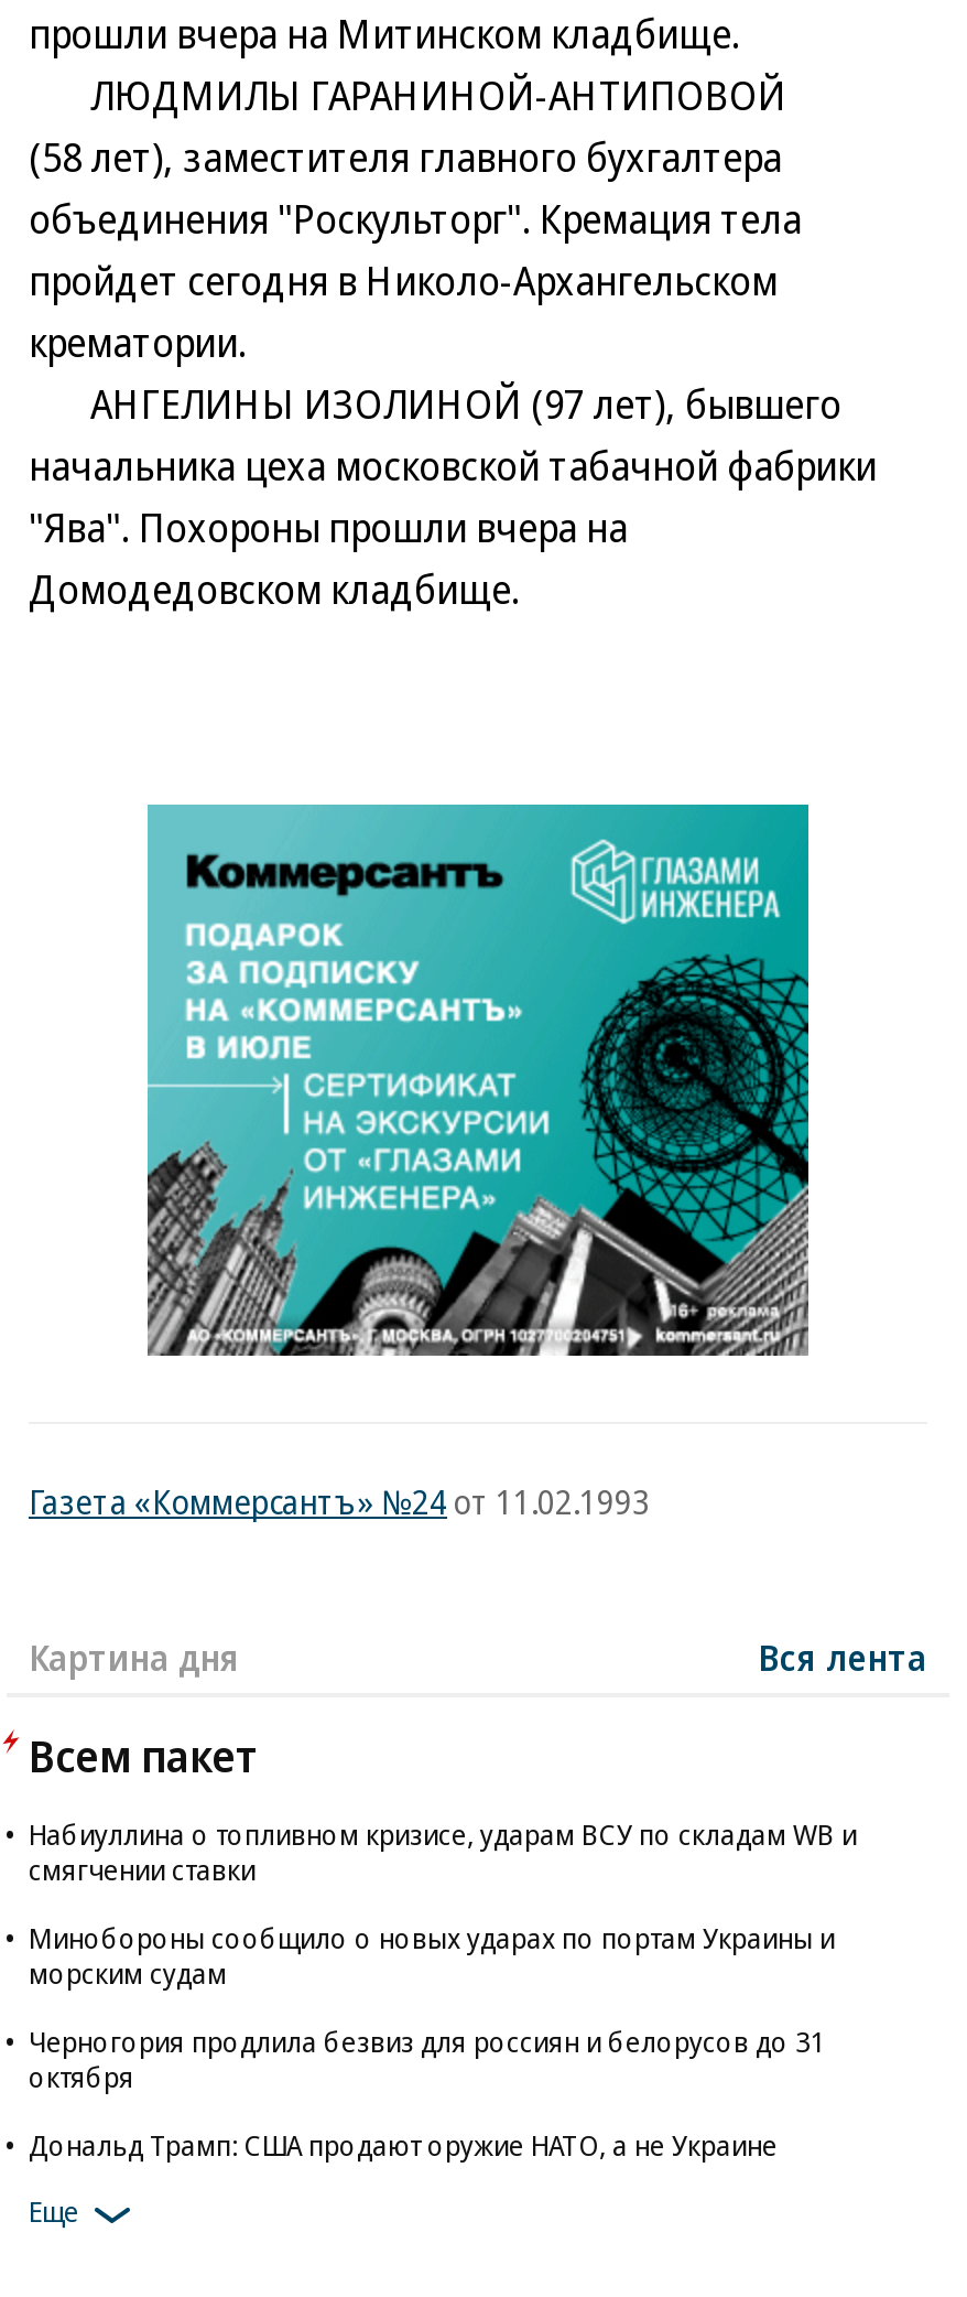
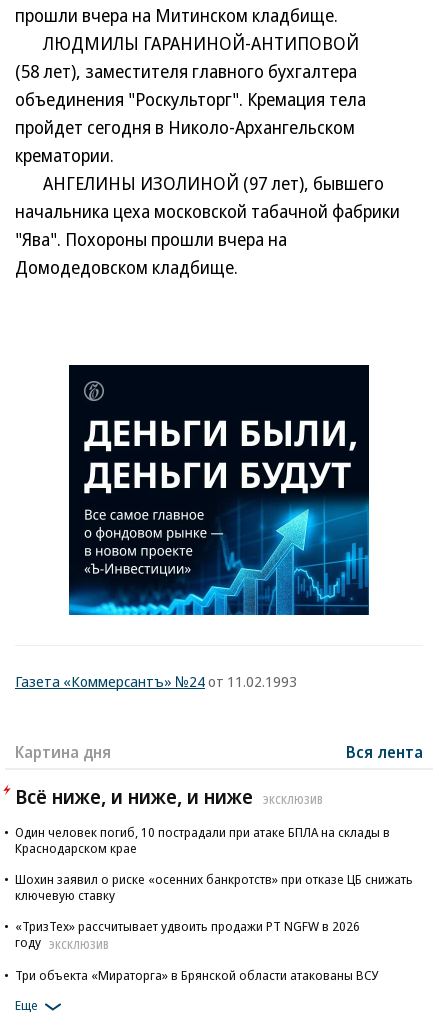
[145,802,811,1358] [image] -> [68,364,370,616] [image]
[29,1726,260,1786] Всем пакет -> [15,783,323,810] Всё ниже, и ниже, и ниже | ЭКСКЛЮЗИВ
[29,1814,857,1889] Набиуллина о топливном кризисе, ударам ВСУ по складам WB и | смягчении ставки -> [15,823,390,857] Один человек погиб, 10 пострадали при атаке БПЛА на склады в | Краснодарском крае
[29,1918,835,1993] Минобороны сообщило о новых ударах по портам Украины и | морским судам -> [15,870,413,904] Шохин заявил о риске «осенних банкротств» при отказе ЦБ снижать | ключевую ставку
[29,2021,826,2096] Черногория продлила безвиз для россиян и белорусов до 31 | октября -> [15,917,360,951] «ТризТех» рассчитывает удвоить продажи PT NGFW в 2026 | году ЭКСКЛЮЗИВ
[29,2125,778,2165] Дональд Трамп: США продают оружие НАТО, а не Украине -> [15,965,379,983] Три объекта «Мираторга» в Брянской области атакованы ВСУ

